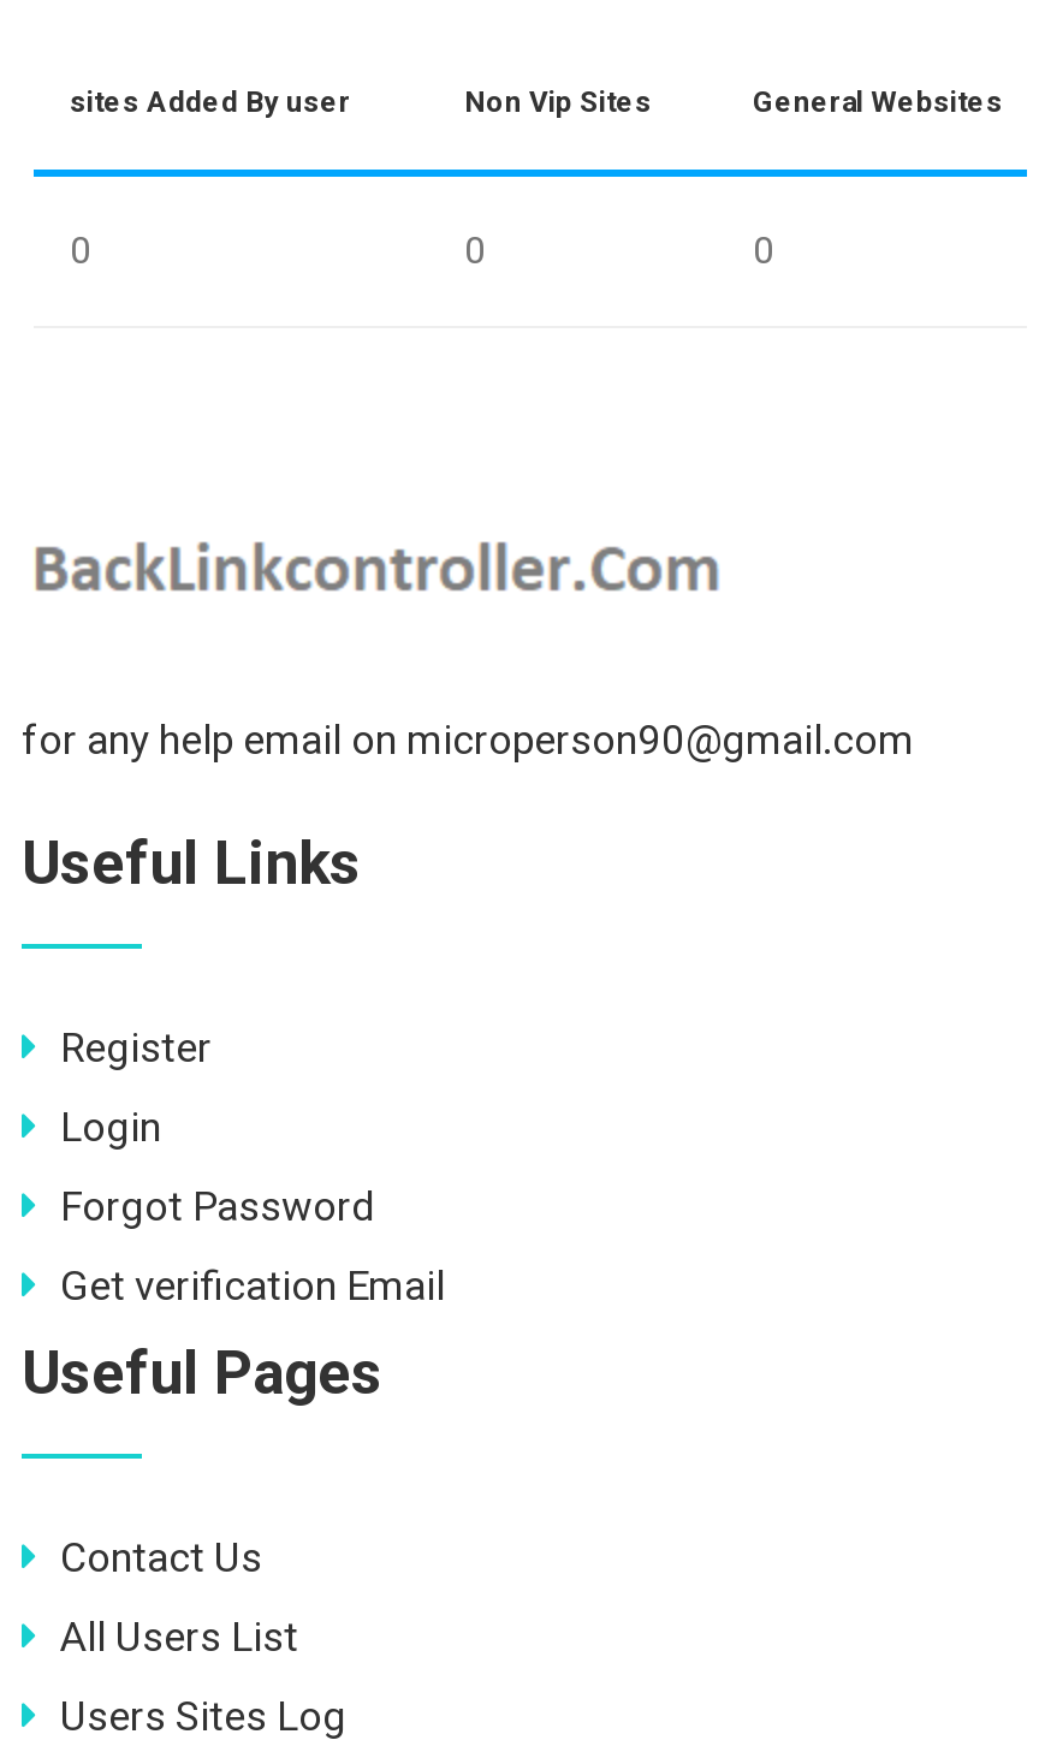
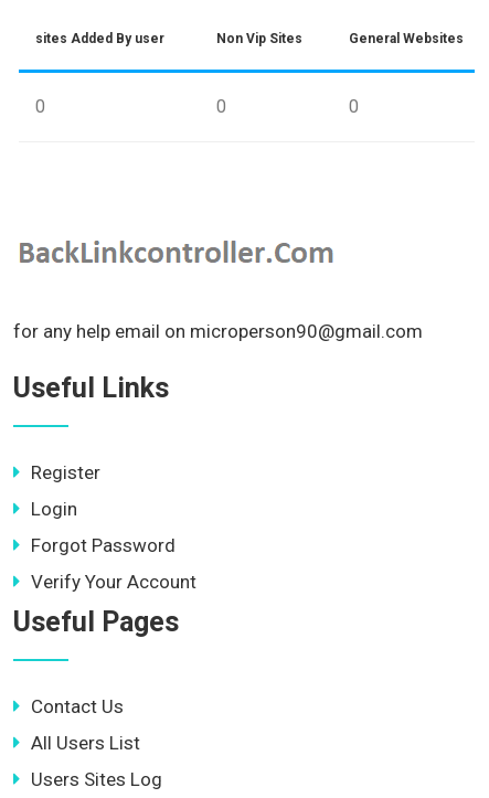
[60,1261,445,1309] Get verification Email -> [31,571,196,593] Verify Your Account

